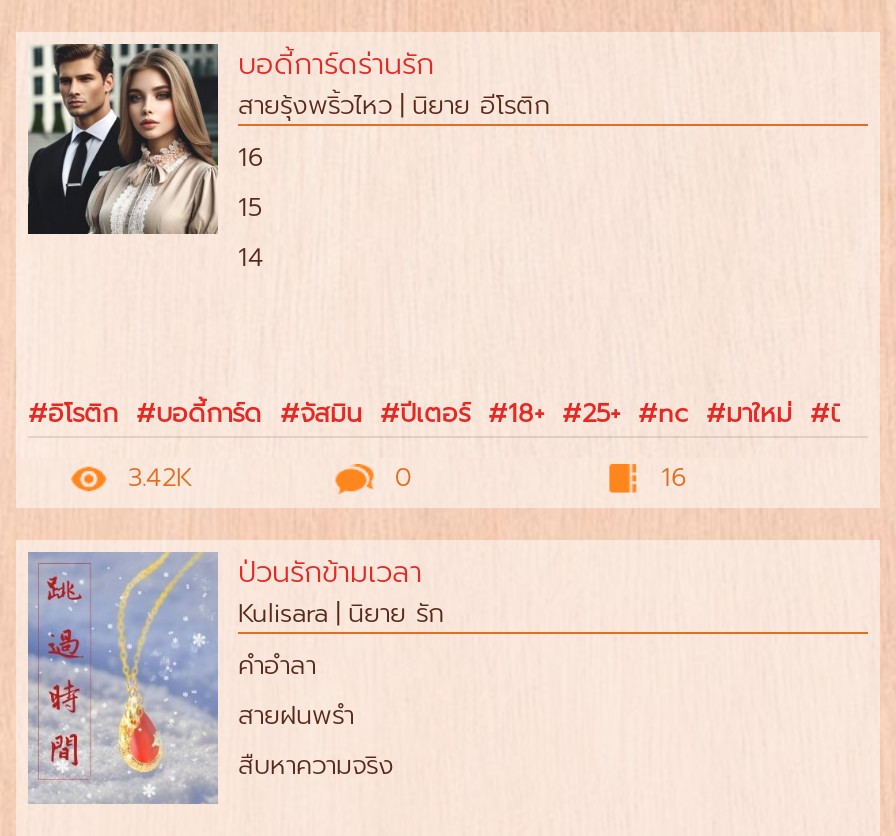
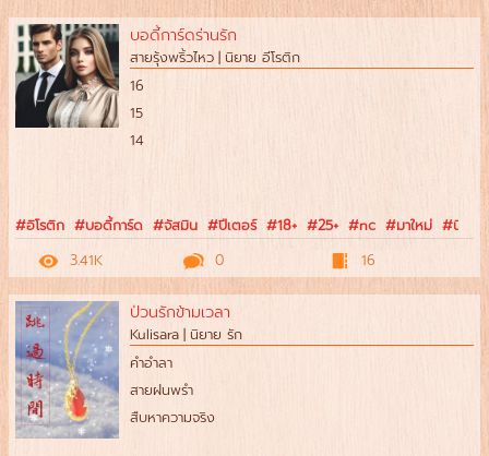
[118,458,192,496] 3.42K -> [64,250,103,270] 3.41K

